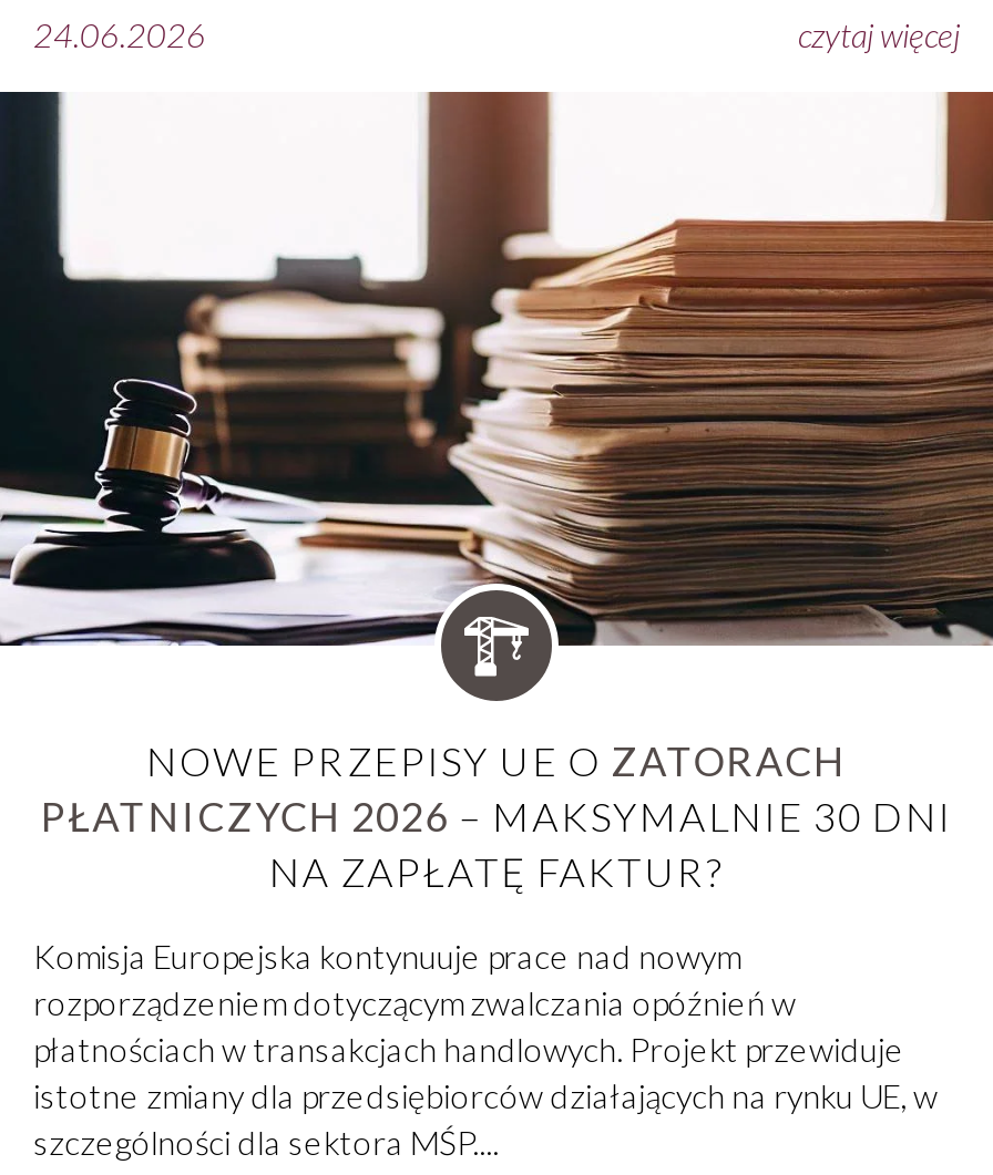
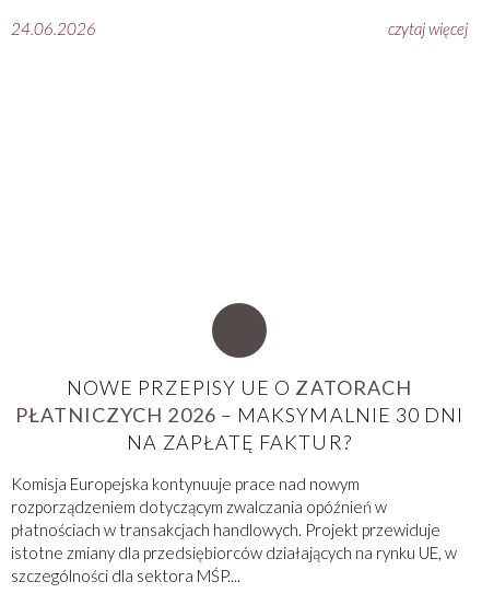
[7,90,986,679] [image] -> none

